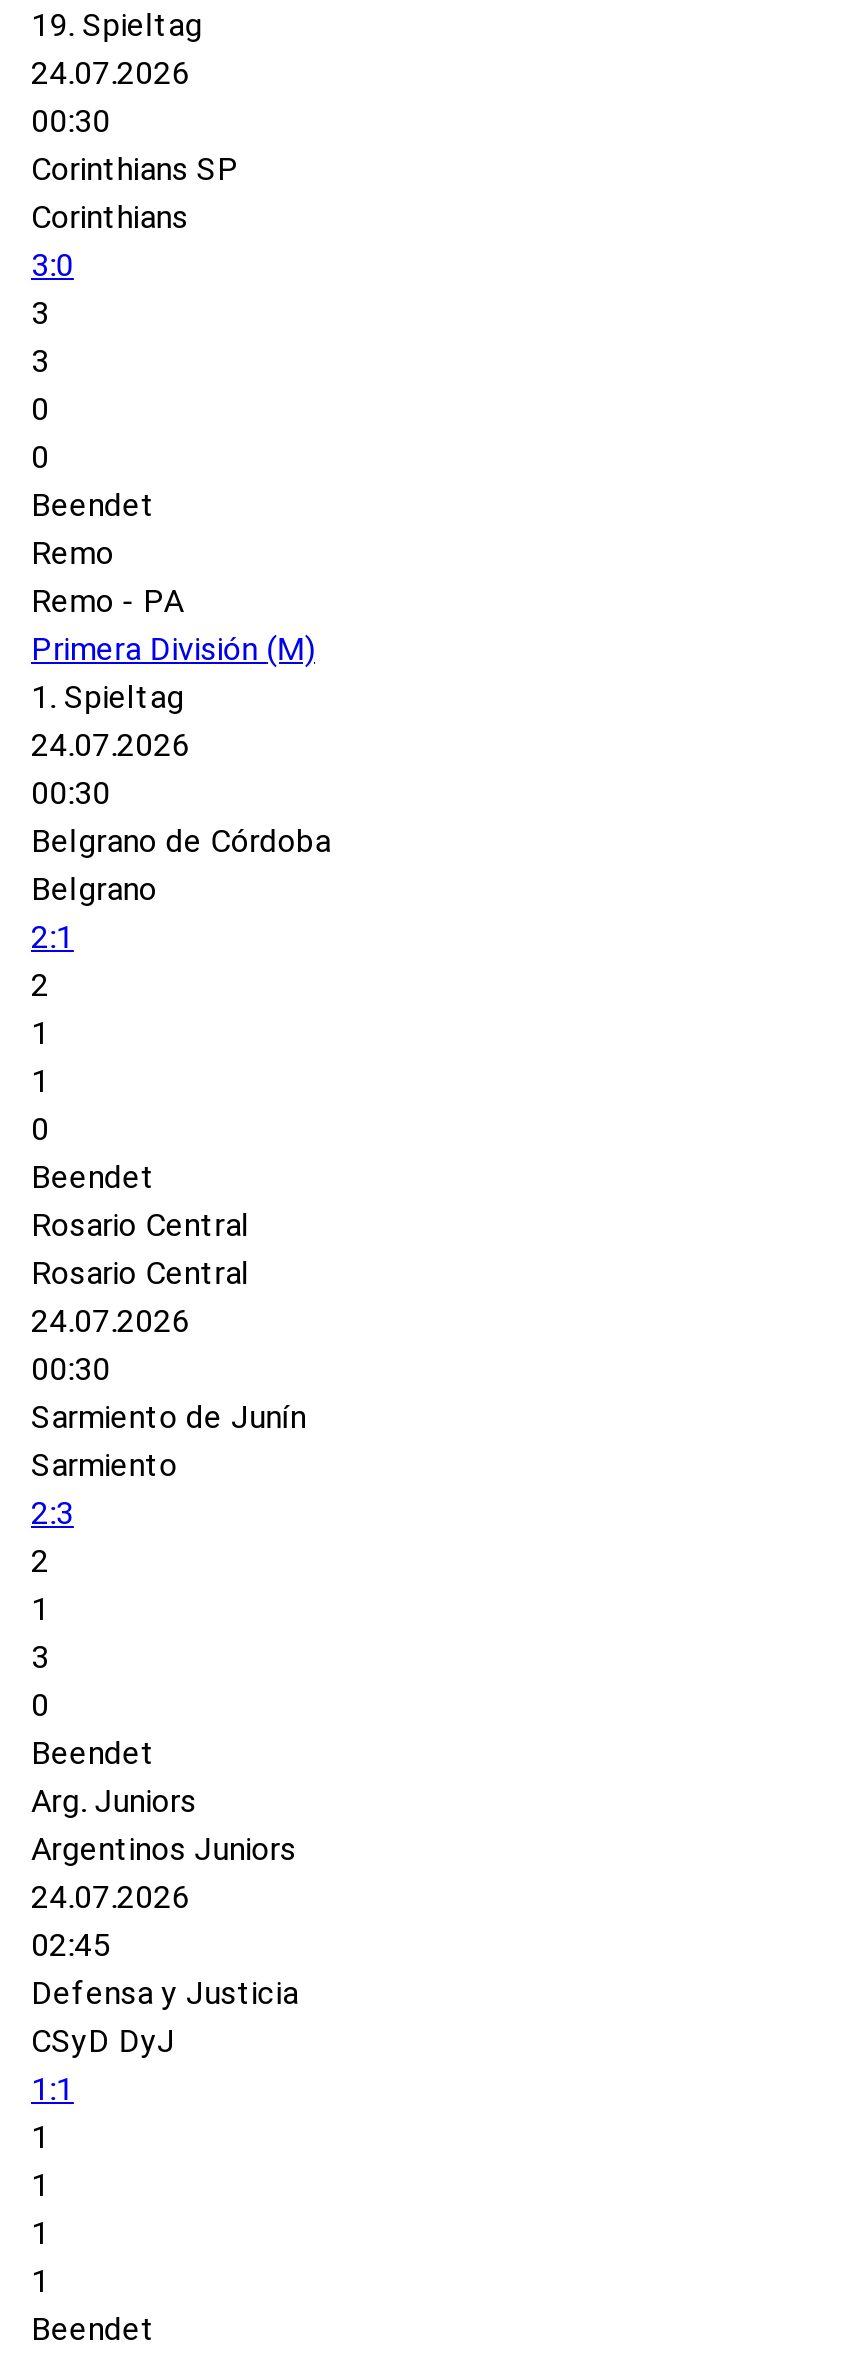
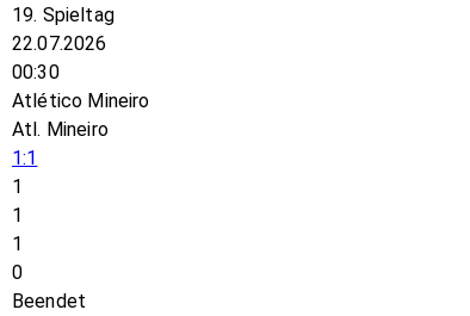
[31,54,190,92] 24.07.2026 -> [12,32,107,55] 22.07.2026
[31,150,331,2060] Corinthians SP | Corinthians | 3:0 | 3 | 3 | 0 | 0 | Beendet | Remo | Remo - PA | Primera División (M) | 1. Spieltag | 24.07.2026 | 00:30 | Belgrano de Córdoba | Belgrano | 2:1 | 2 | 1 | 1 | 0 | Beendet | Rosario Central | Rosario Central | 24.07.2026 | 00:30 | Sarmiento de Junín | Sarmiento | 2:3 | 2 | 1 | 3 | 0 | Beendet | Arg. Juniors | Argentinos Juniors | 24.07.2026 | 02:45 | Defensa y Justicia | CSyD DyJ -> [12,90,150,141] Atlético Mineiro | Atl. Mineiro
[31,2262,49,2300] 1 -> [12,261,23,284] 0

